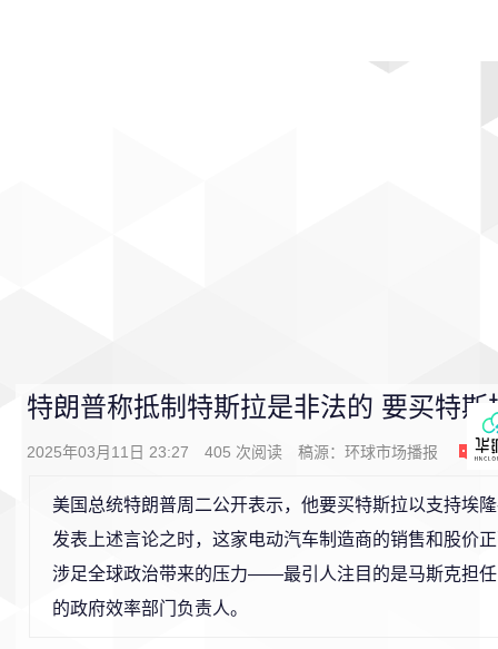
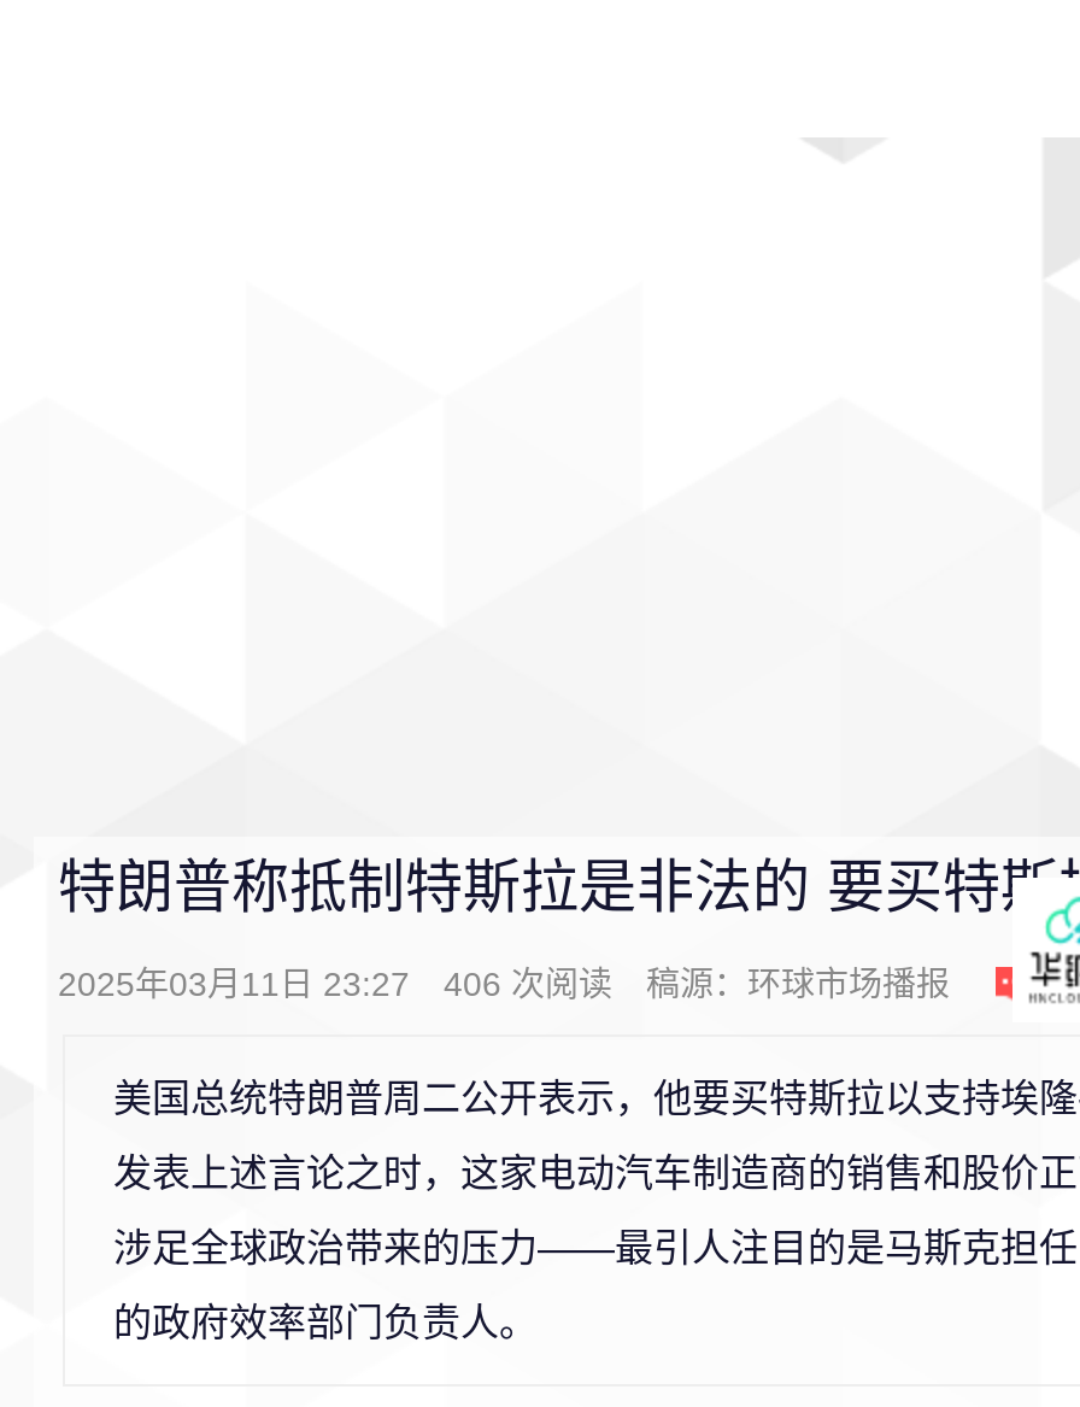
[27,443,438,461] 2025年03月11日 23:27 405次阅读 稿源：环球市场播报 -> [58,965,950,1003] 2025年03月11日 23:27 406次阅读 稿源：环球市场播报

